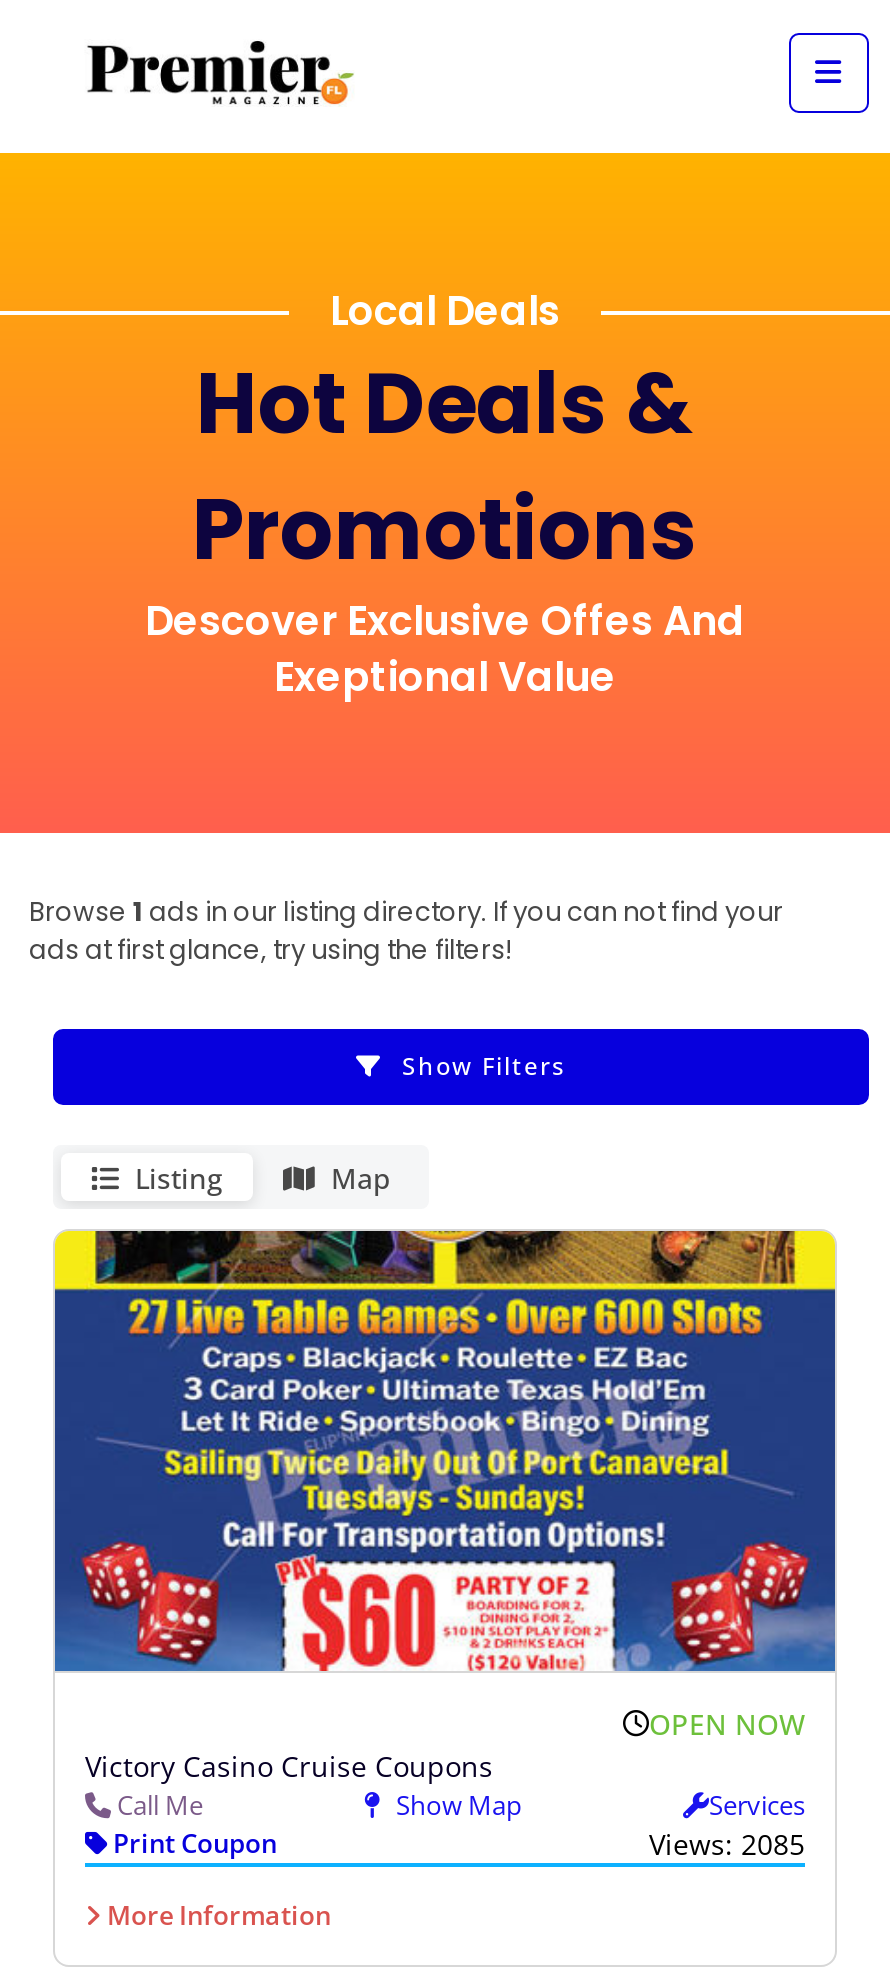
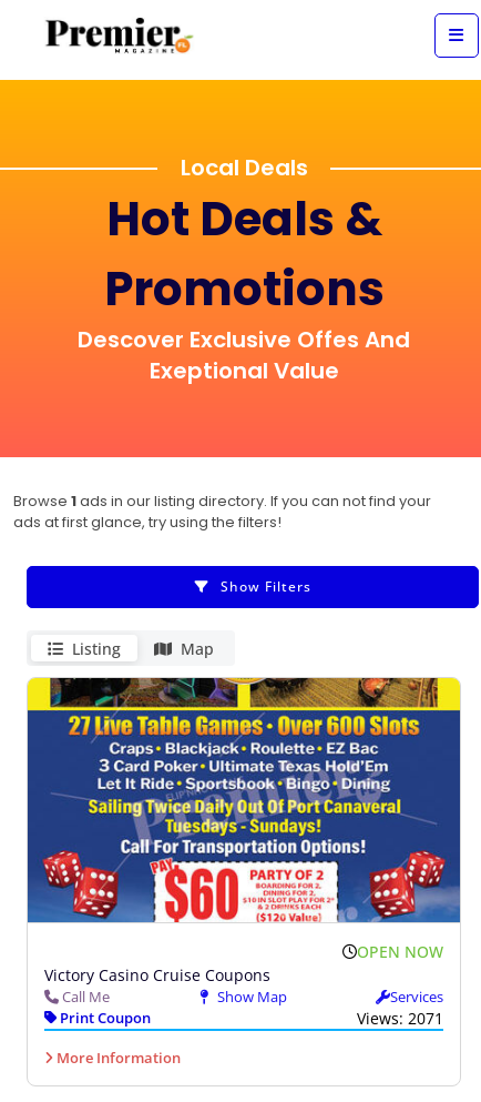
[649,1825,805,1863] Views: 2085 -> [357,1008,443,1029] Views: 2071

